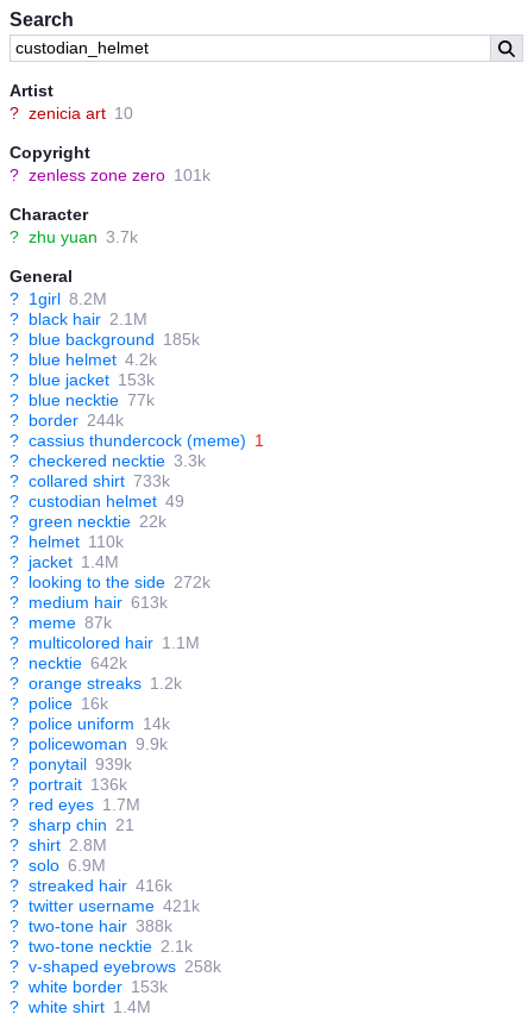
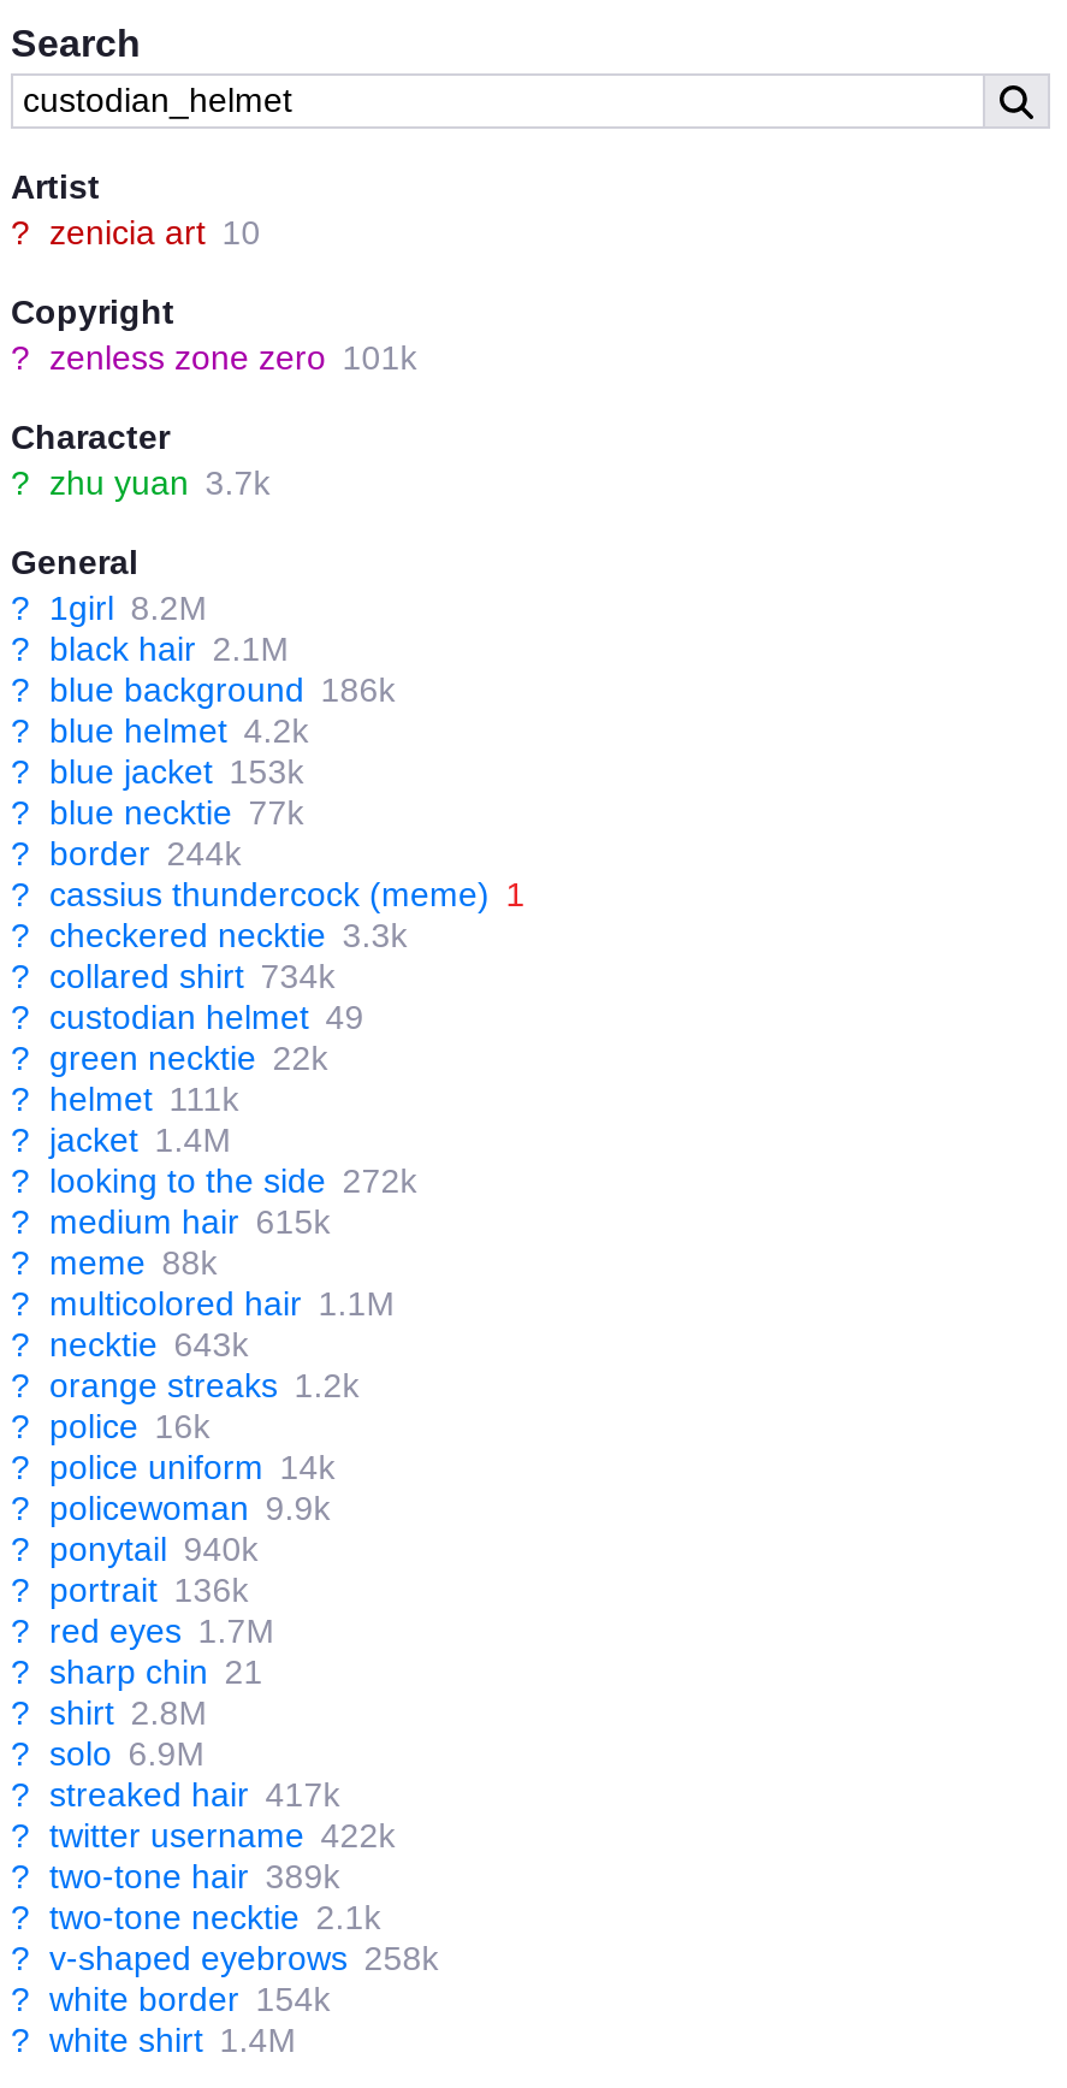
[10,330,200,349] ? blue background 185k -> [11,671,395,709] ? blue background 186k
[10,471,170,491] ? collared shirt 733k -> [11,957,335,996] ? collared shirt 734k
[10,532,123,551] ? helmet 110k -> [11,1080,239,1118] ? helmet 111k
[10,593,167,612] ? medium hair 613k -> [11,1203,330,1241] ? medium hair 615k
[10,613,112,632] ? meme 87k -> [11,1244,217,1282] ? meme 88k
[10,654,127,673] ? necktie 642k -> [11,1325,249,1364] ? necktie 643k
[10,755,132,774] ? ponytail 939k -> [11,1530,258,1569] ? ponytail 940k
[10,876,172,895] ? streaked hair 416k -> [11,1776,340,1814] ? streaked hair 417k
[10,896,200,915] ? twitter username 421k -> [11,1816,395,1855] ? twitter username 422k
[10,917,172,936] ? two-tone hair 388k -> [11,1857,340,1896] ? two-tone hair 389k
[10,977,167,996] ? white border 153k -> [11,1980,330,2019] ? white border 154k

